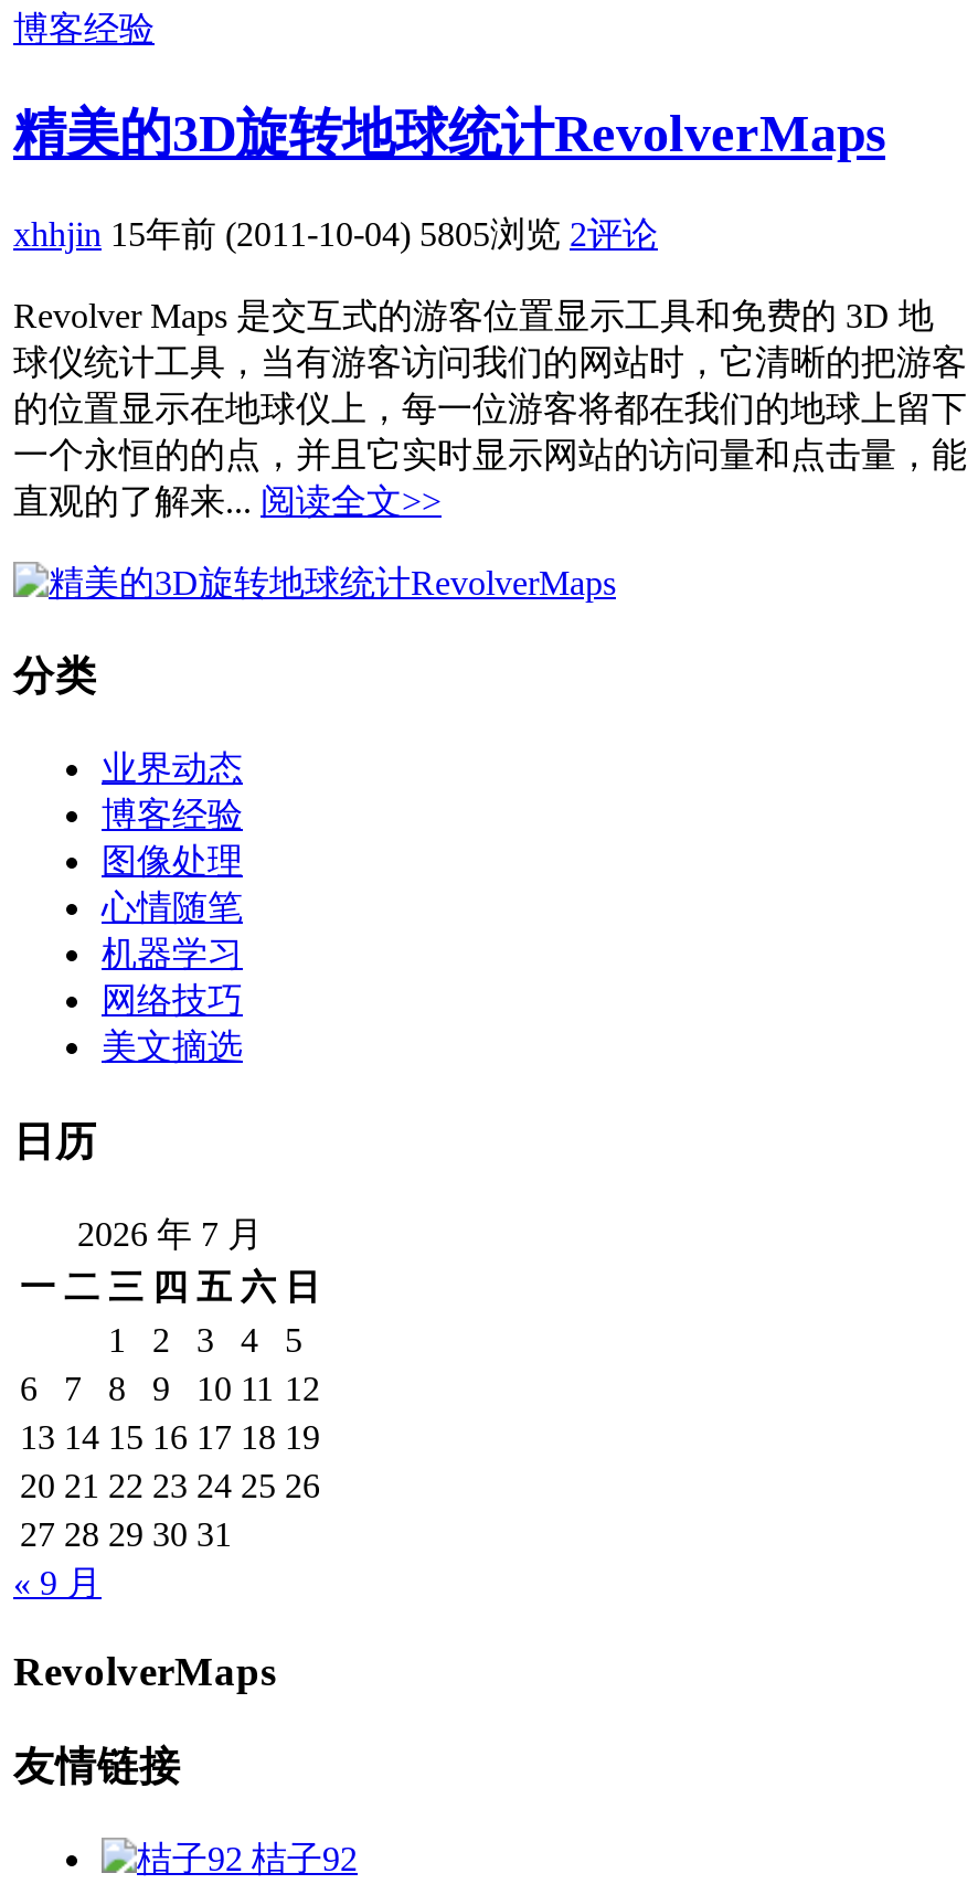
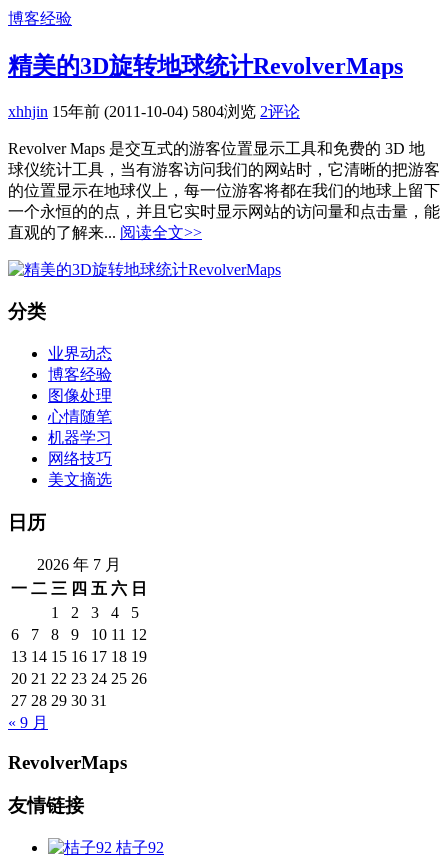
[13,214,658,252] xhhjin 15年前 (2011-10-04) 5805浏览 2评论 -> [8,103,300,120] xhhjin 15年前 (2011-10-04) 5804浏览 2评论

